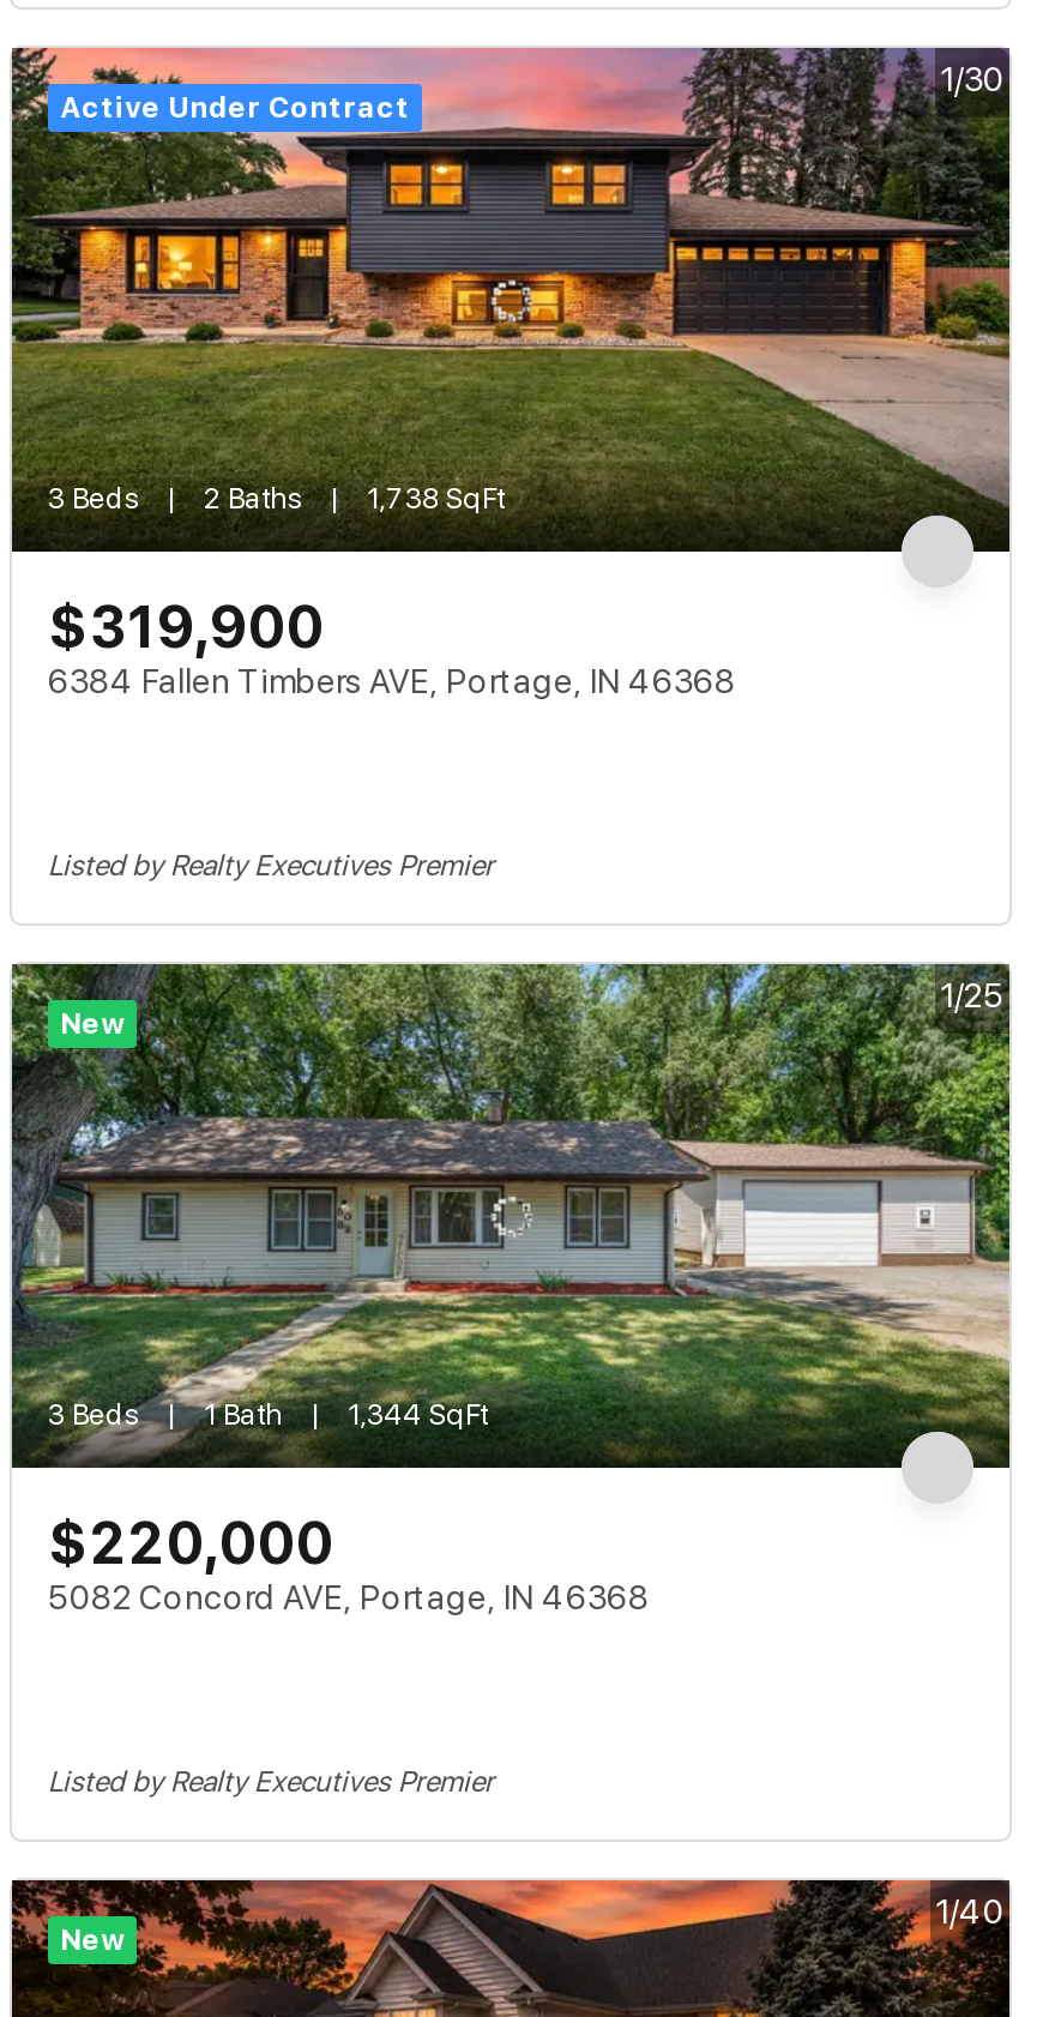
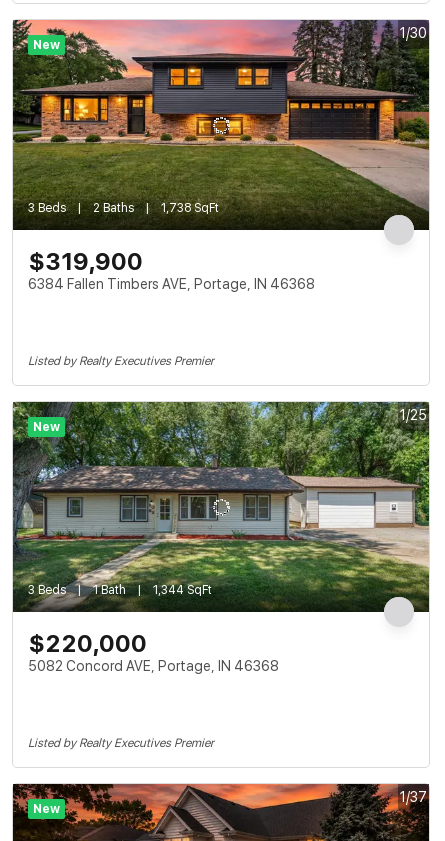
[60,91,410,125] Active Under Contract -> [33,38,60,52] New
[935,1892,1005,1931] 1/40 -> [400,789,427,805] 1/37

